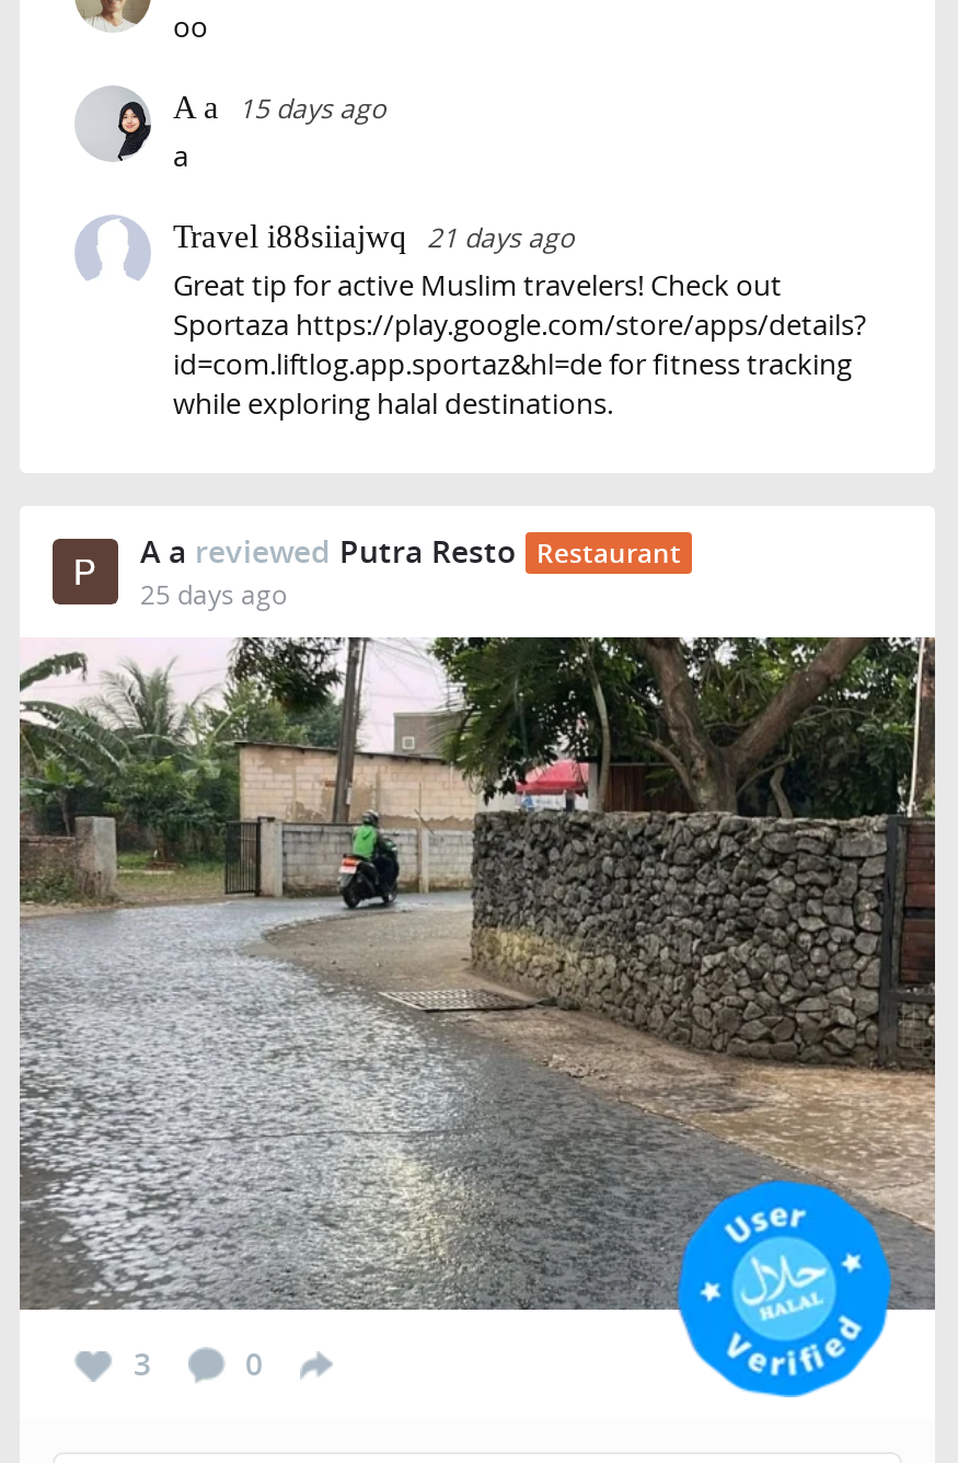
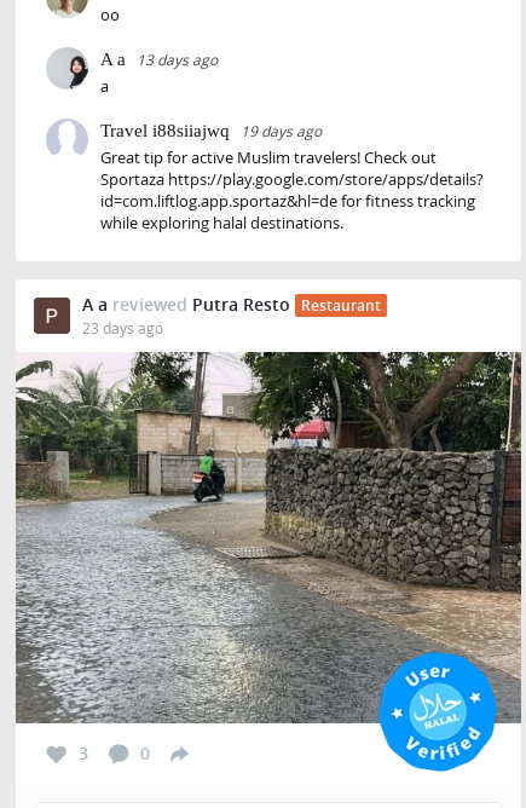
[173,90,385,125] A a 15 days ago -> [100,50,218,69] A a 13 days ago
[173,219,574,254] Travel i88siiajwq 21 days ago -> [100,121,322,140] Travel i88siiajwq 19 days ago
[140,576,287,611] 25 days ago -> [82,318,163,337] 23 days ago

